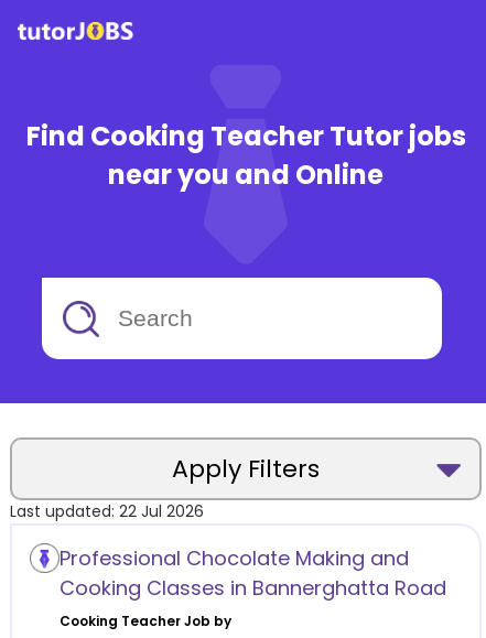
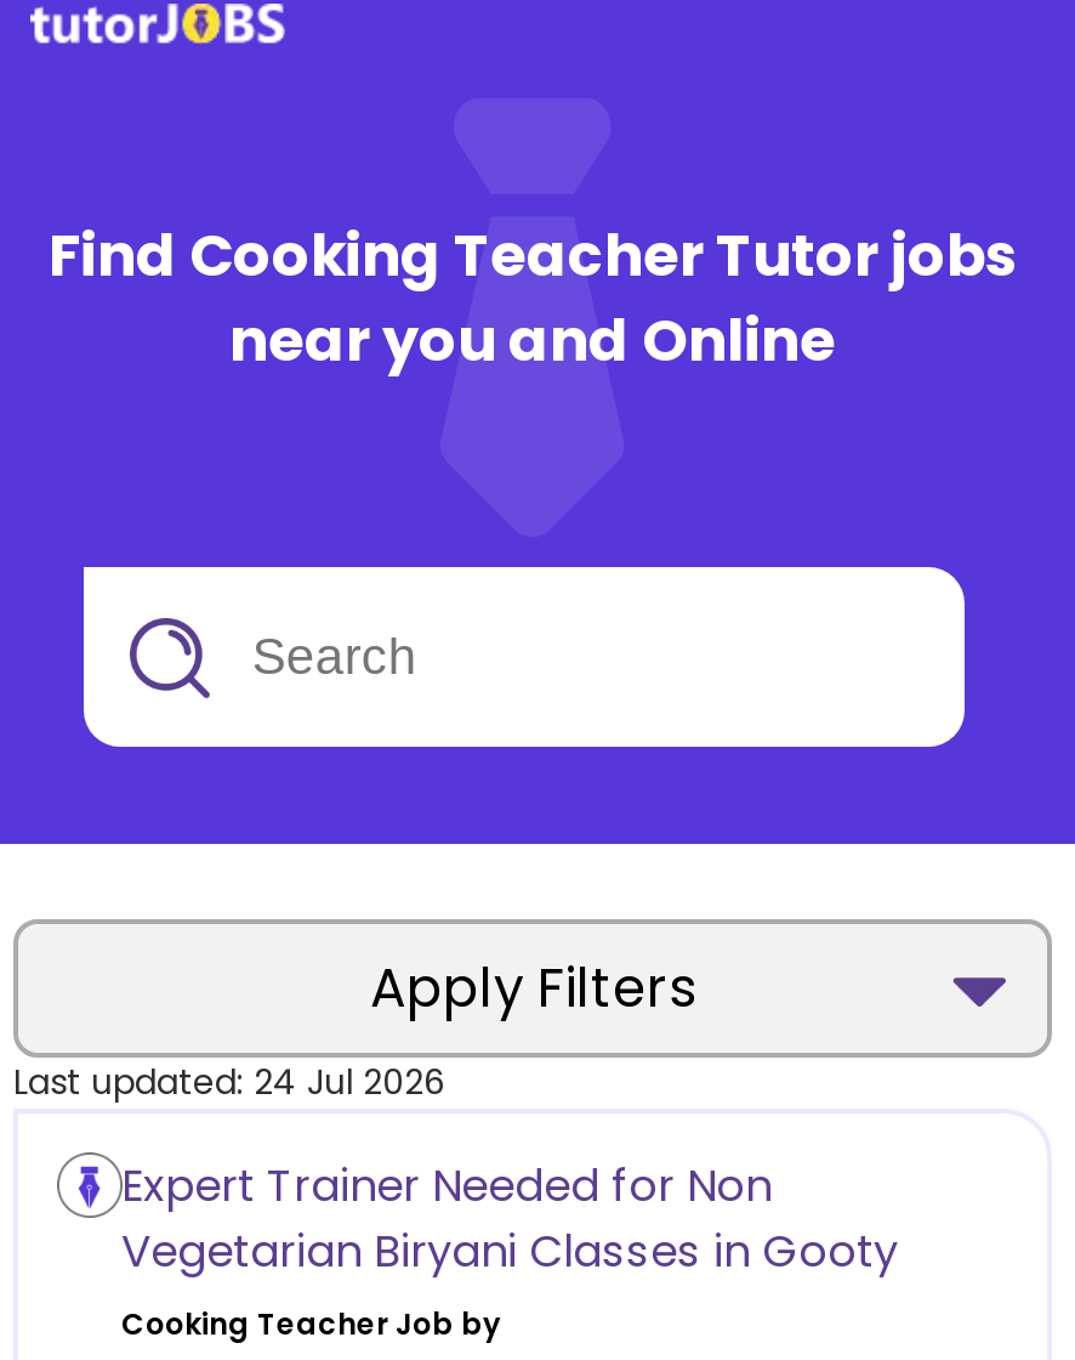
[10,500,204,522] Last updated:22 Jul 2026 -> [13,1058,445,1106] Last updated:24 Jul 2026
[59,544,446,601] Professional Chocolate Making and | Cooking Classes in Bannerghatta Road -> [121,1154,898,1280] Expert Trainer Needed for Non | Vegetarian Biryani Classes in Gooty

